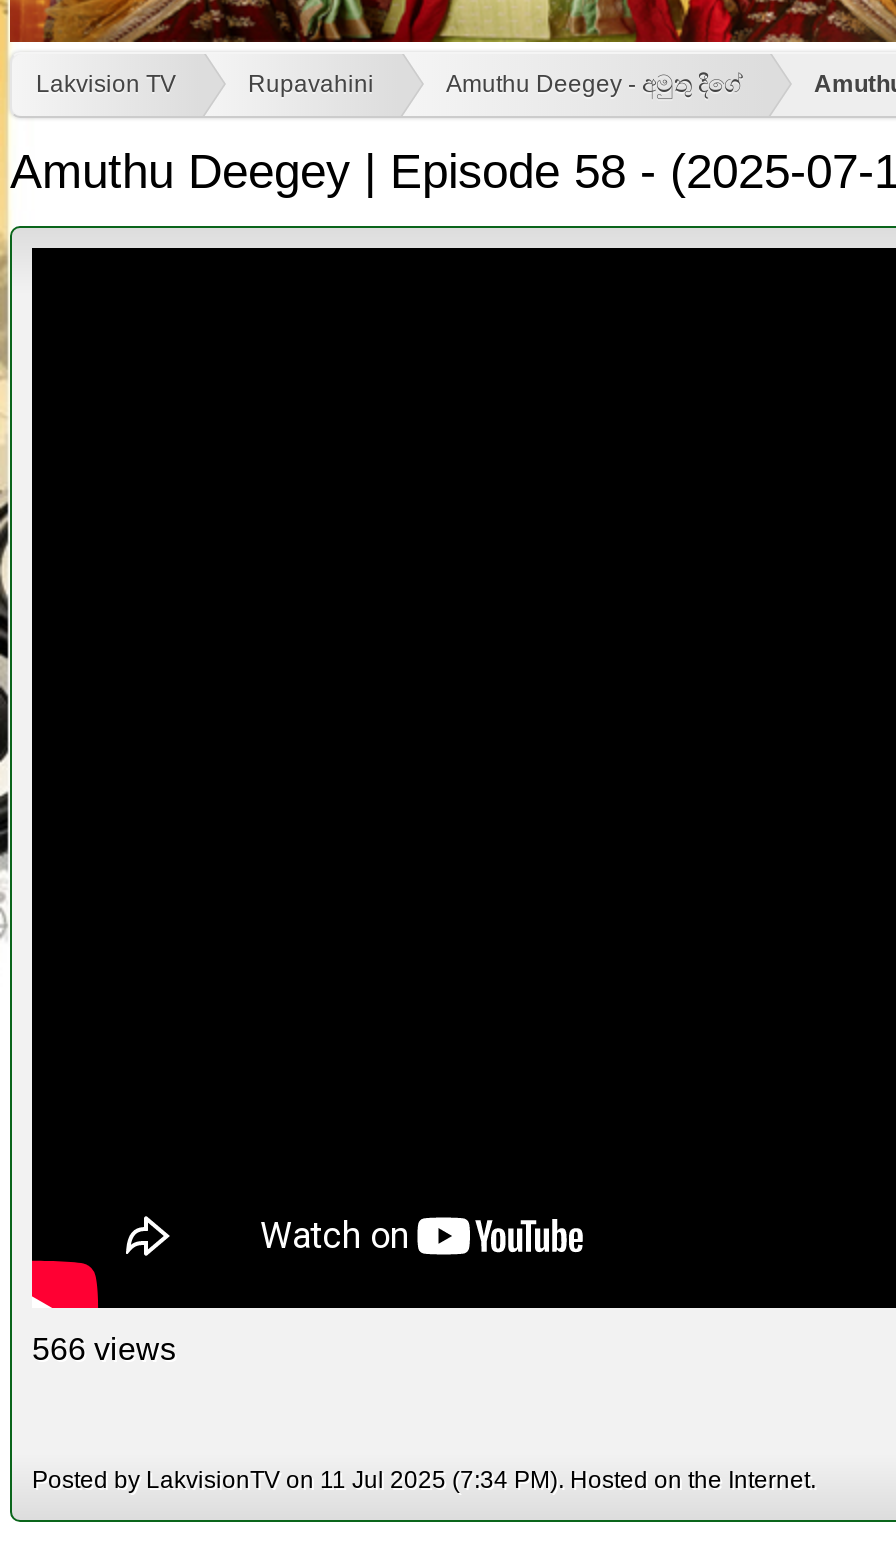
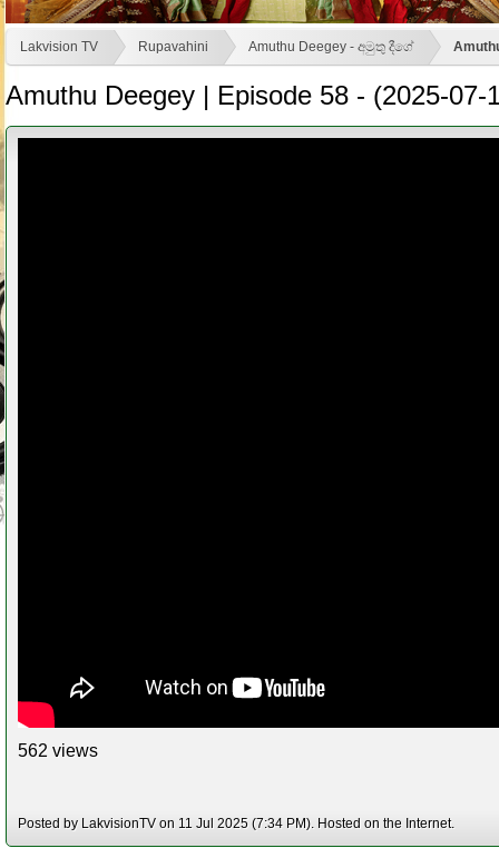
[32,1332,176,1366] 566 views -> [18,741,98,760] 562 views

